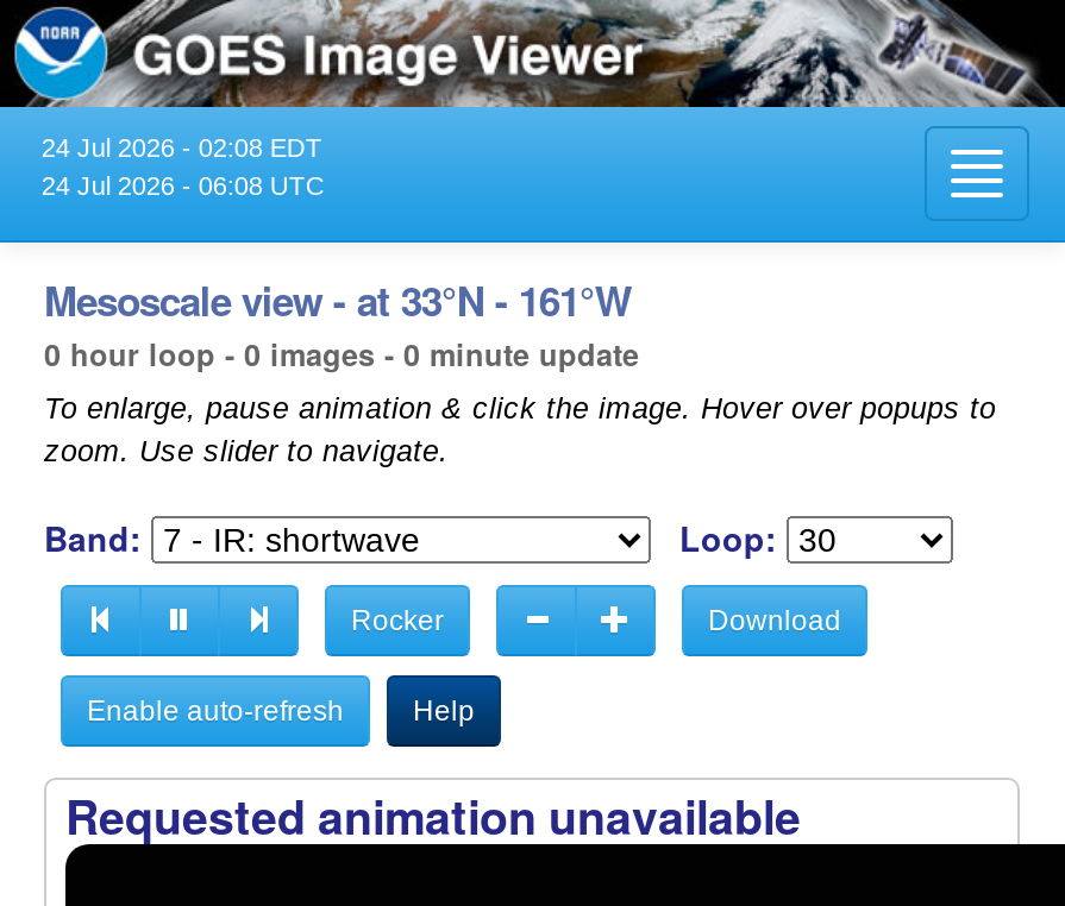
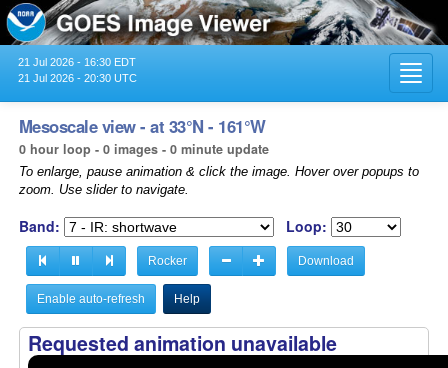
[41,133,322,161] 24 Jul 2026 - 02:08 EDT -> [18,56,136,68] 21 Jul 2026 - 16:30 EDT
[41,171,325,199] 24 Jul 2026 - 06:08 UTC -> [18,72,137,84] 21 Jul 2026 - 20:30 UTC

